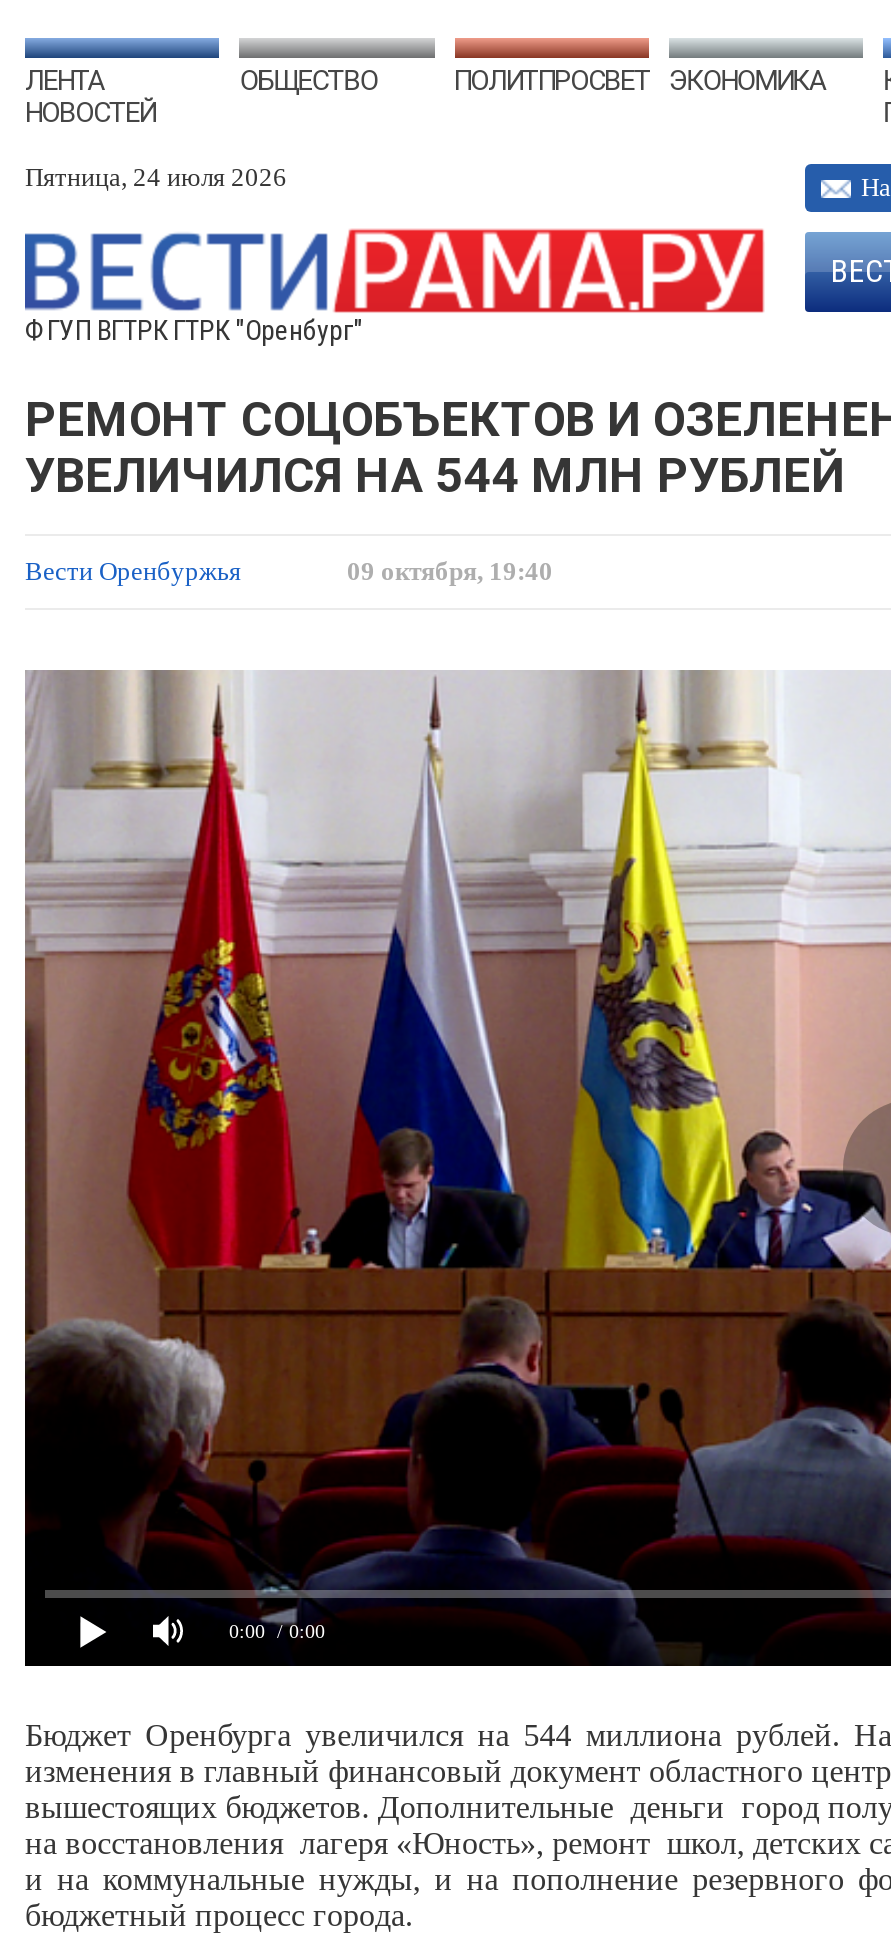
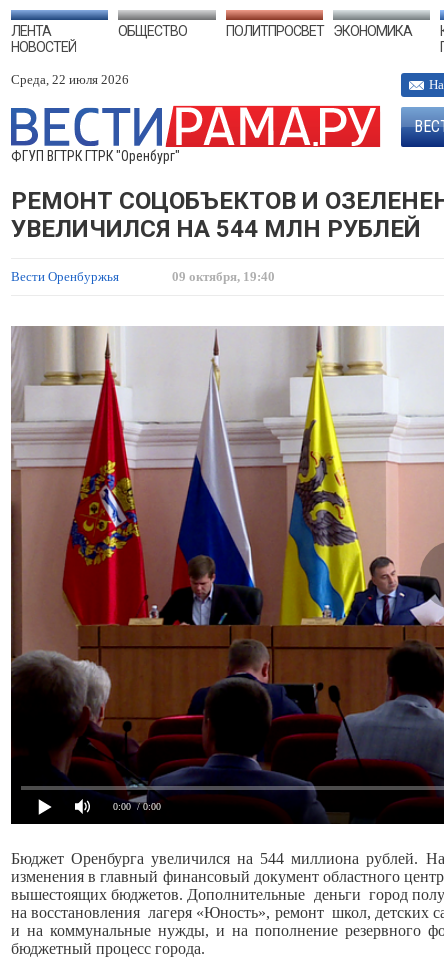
[25,162,287,192] Пятница, 24 июля 2026 -> [11,72,129,87] Среда, 22 июля 2026

